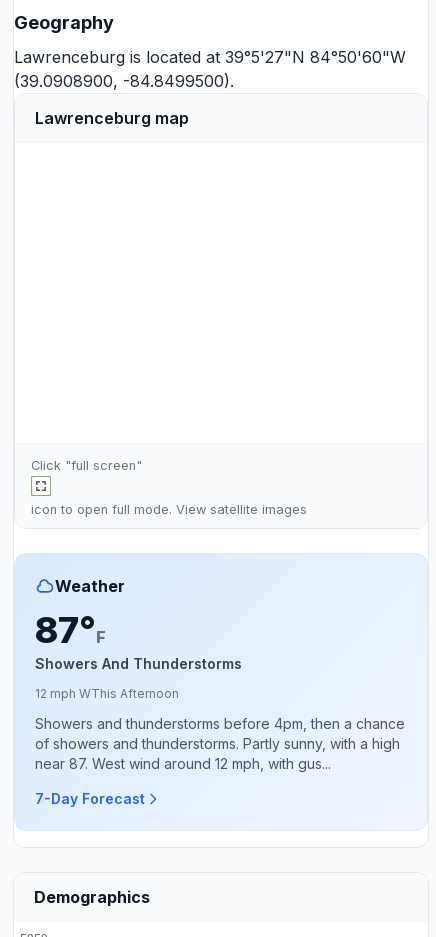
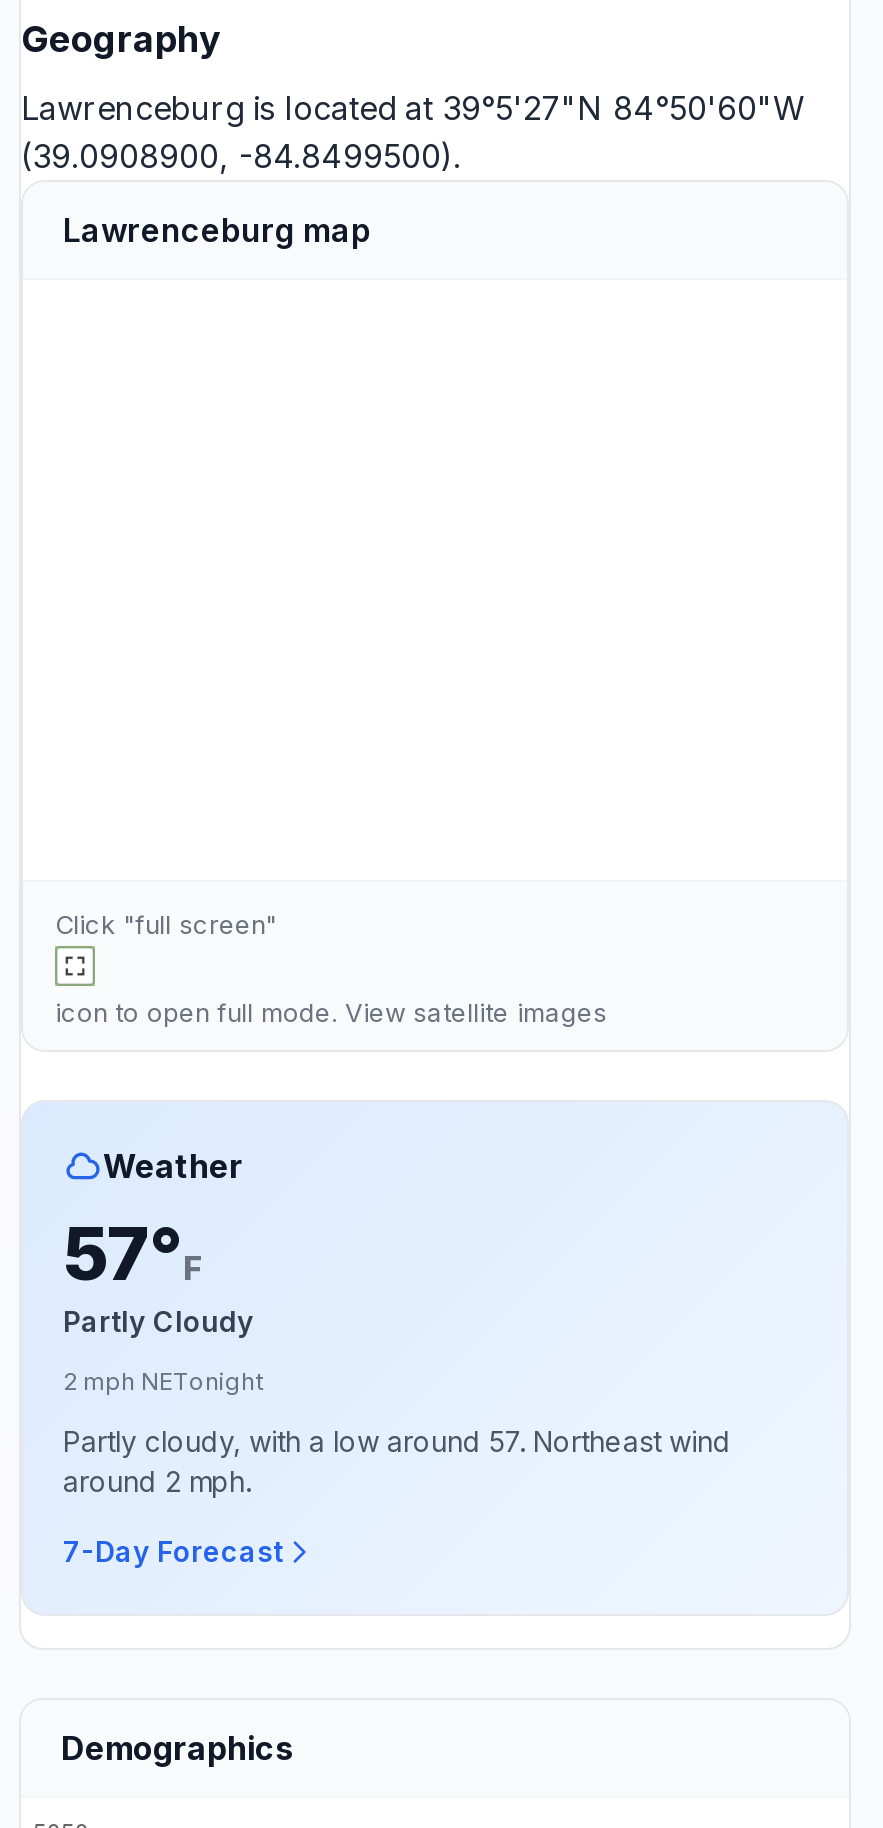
[35,607,242,671] 87°F | Showers And Thunderstorms -> [63,1209,253,1337] 57°F | Partly Cloudy
[35,685,179,700] 12 mph WThis Afternoon -> [63,1365,263,1395] 2 mph NETonight
[35,714,405,771] Showers and thunderstorms before 4pm, then a chance | of showers and thunderstorms. Partly sunny, with a high | near 87. West wind around 12 mph, with gus... -> [63,1423,731,1497] Partly cloudy, with a low around 57. Northeast wind | around 2 mph.

